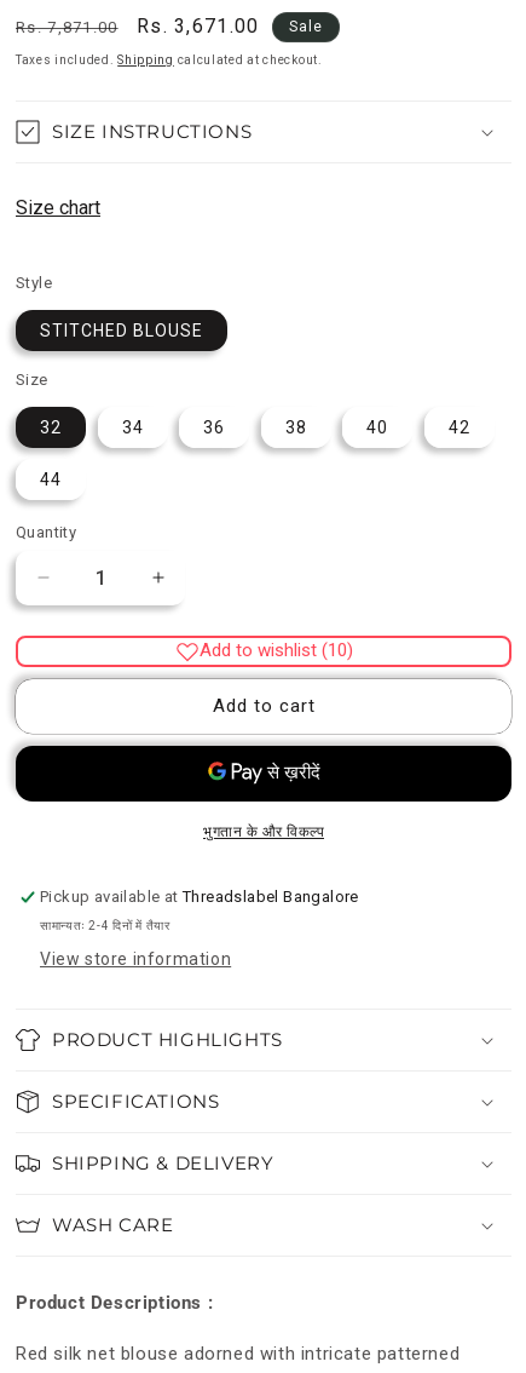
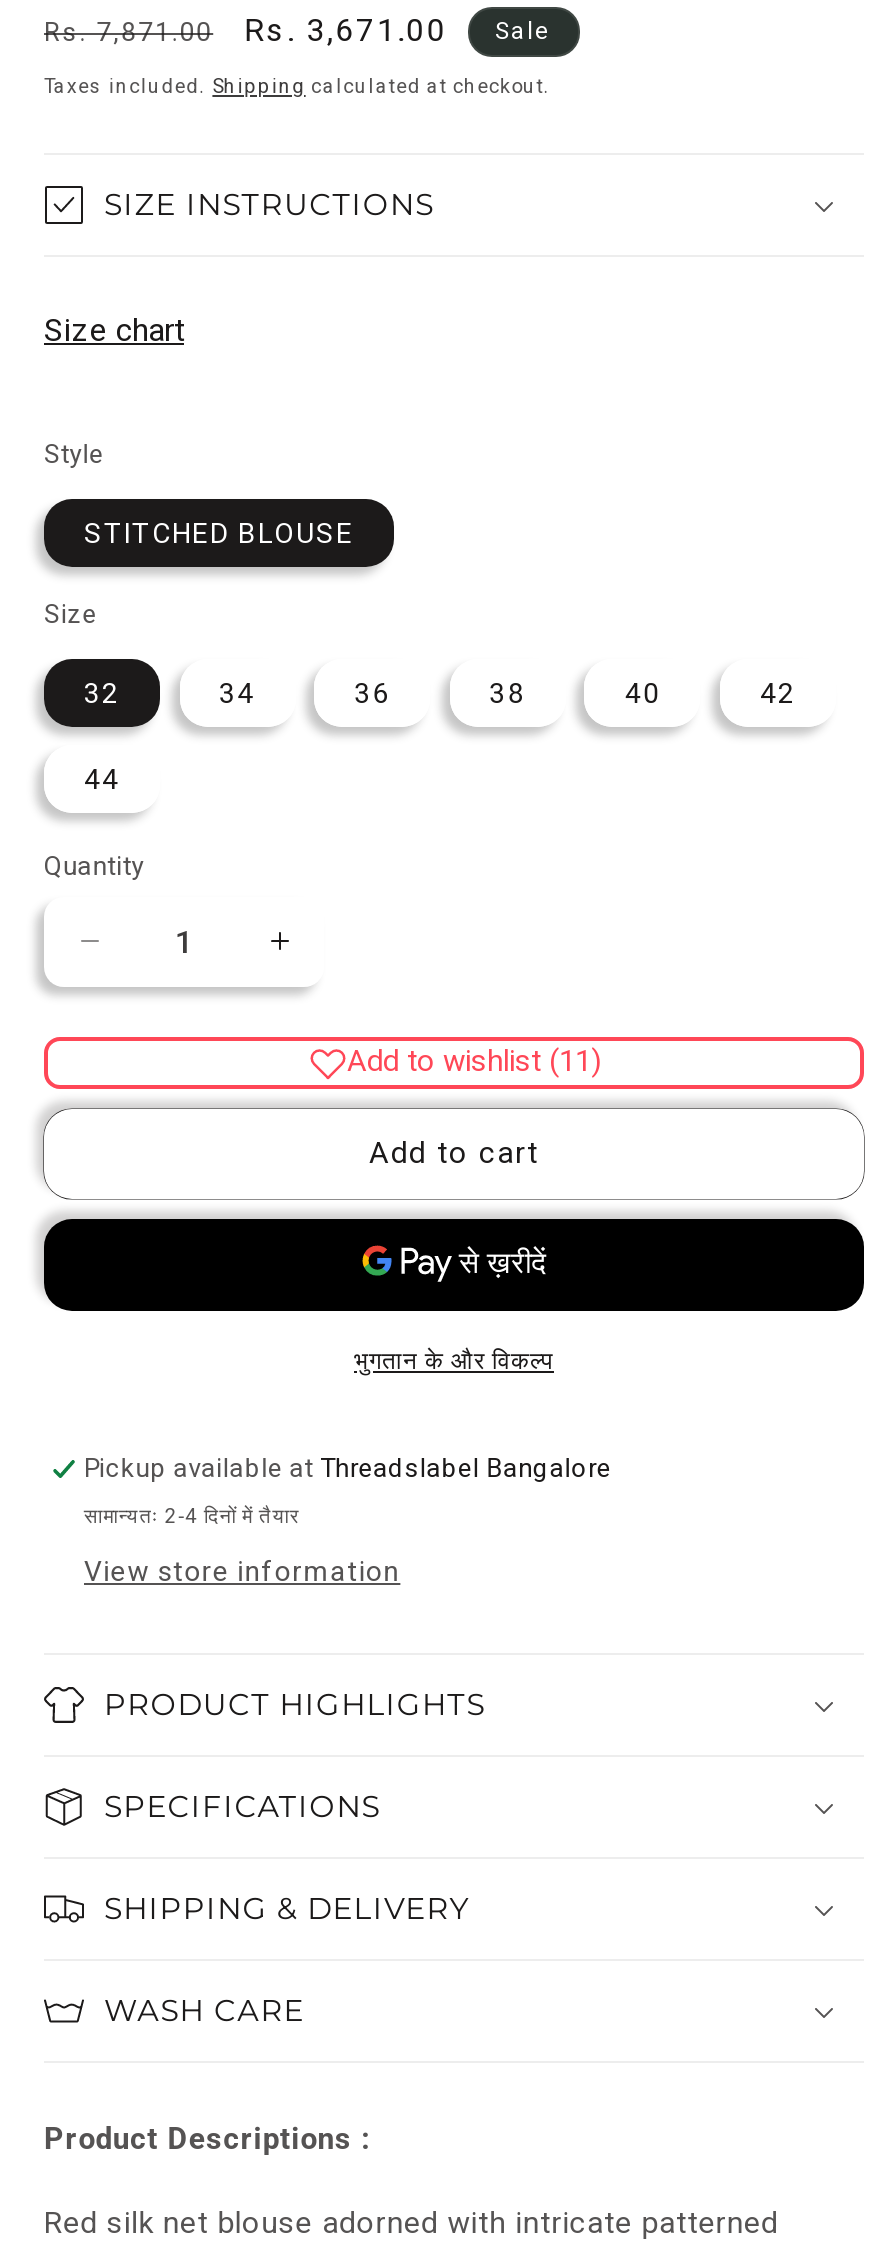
[199,639,352,661] Add to wishlist (10) -> [347,1043,601,1079] Add to wishlist (11)

